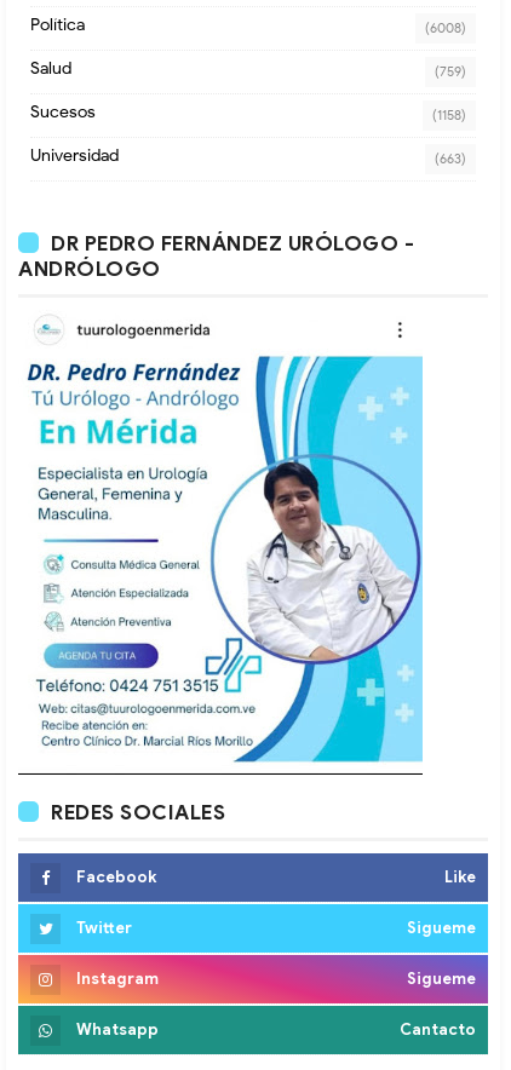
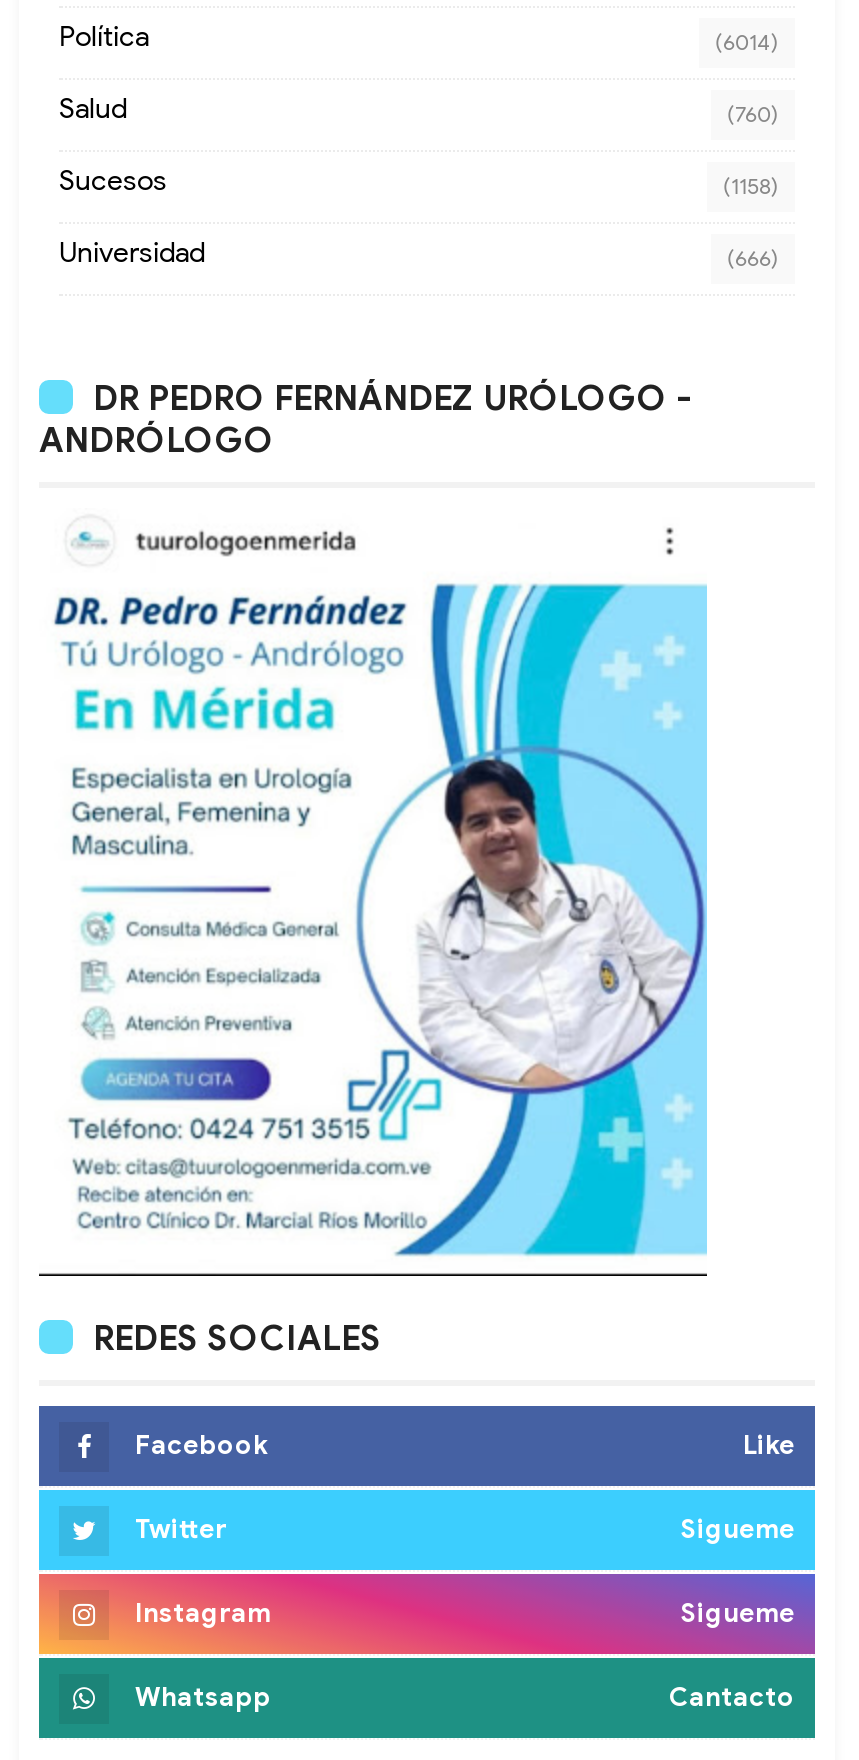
[425,19,466,36] (6008) -> [715,28,779,56] (6014)
[435,63,466,80] (759) -> [727,100,779,128] (760)
[435,150,466,167] (663) -> [727,244,779,272] (666)

